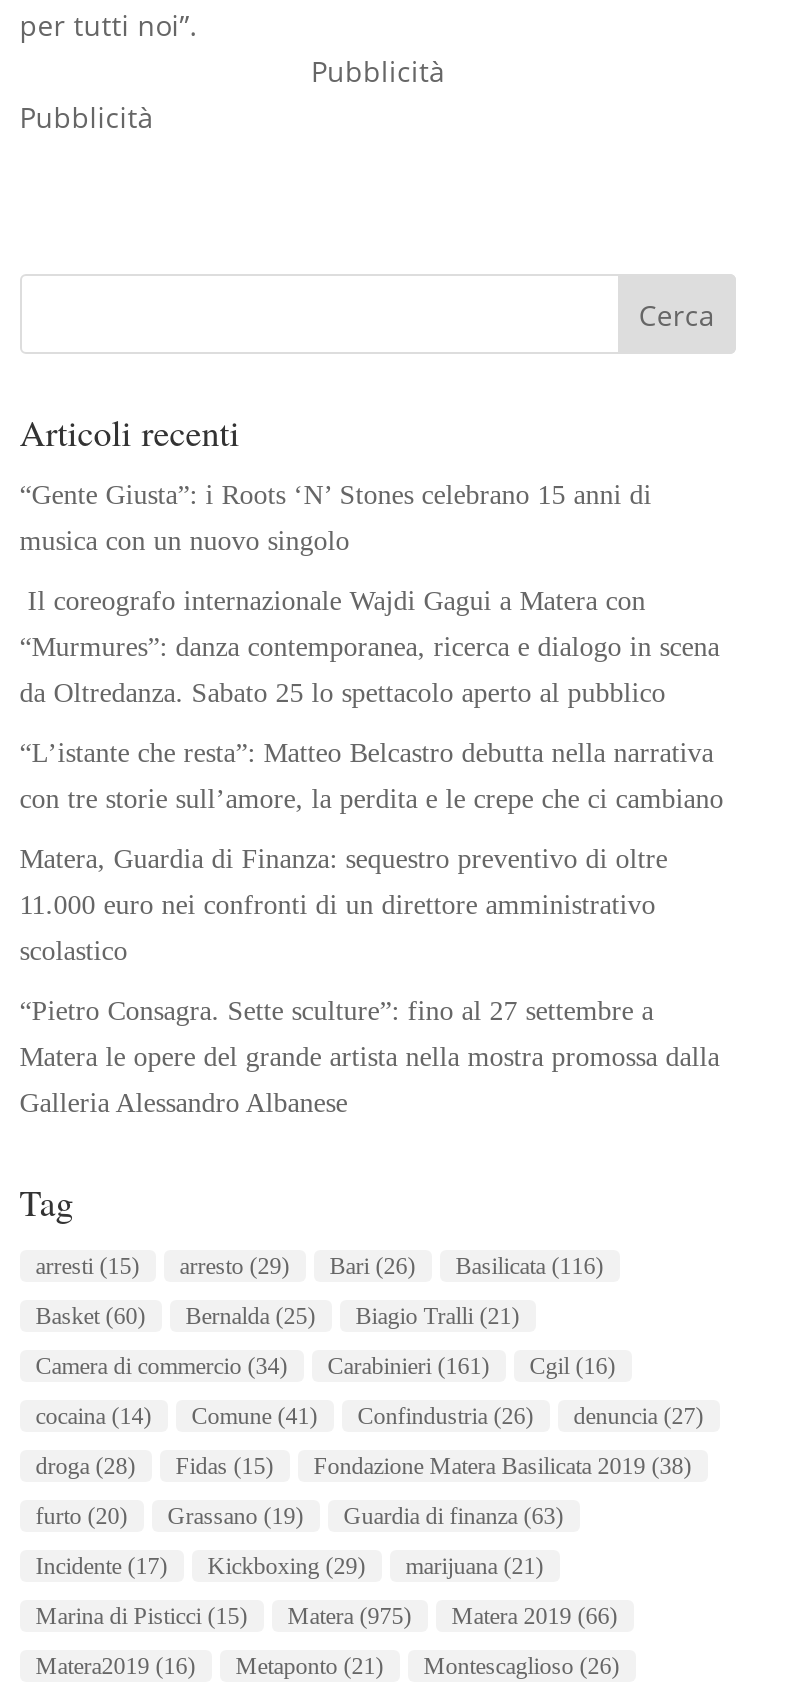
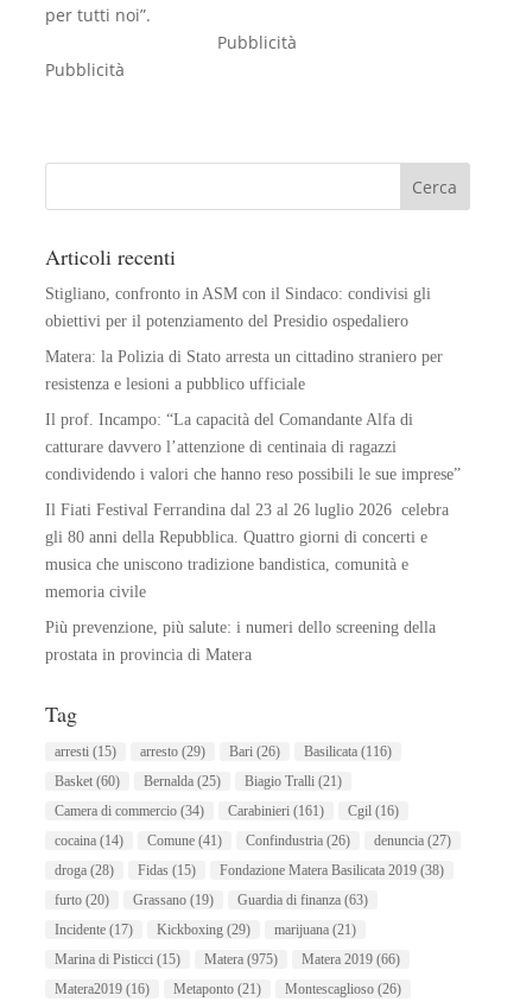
[20,480,652,510] “Gente Giusta”: i Roots ‘N’ Stones celebrano 15 anni di -> [45,285,431,303] Stigliano, confronto in ASM con il Sindaco: condivisi gli
[20,526,350,556] musica con un nuovo singolo -> [45,312,408,330] obiettivi per il potenziamento del Presidio ospedaliero
[20,586,646,616] Il coreografo internazionale Wajdi Gagui a Matera con -> [45,348,443,366] Matera: la Polizia di Stato arresta un cittadino straniero per
[20,632,720,662] “Murmures”: danza contemporanea, ricerca e dialogo in scena -> [45,375,305,393] resistenza e lesioni a pubblico ufficiale
[20,678,666,708] da Oltredanza. Sabato 25 lo spettacolo aperto al pubblico -> [45,411,413,429] Il prof. Incampo: “La capacità del Comandante Alfa di
[20,738,714,768] “L’istante che resta”: Matteo Belcastro debutta nella narrativa -> [45,438,396,456] catturare davvero l’attenzione di centinaia di ragazzi
[20,784,724,814] con tre storie sull’amore, la perdita e le crepe che ci cambiano -> [45,466,460,483] condividendo i valori che hanno reso possibili le sue imprese”
[20,844,668,874] Matera, Guardia di Finanza: sequestro preventivo di oltre -> [45,501,449,519] Il Fiati Festival Ferrandina dal 23 al 26 luglio 2026 celebra
[20,890,656,920] 11.000 euro nei confronti di un direttore amministrativo -> [45,529,427,546] gli 80 anni della Repubblica. Quattro giorni di concerti e
[20,936,128,966] scolastico -> [45,556,408,574] musica che uniscono tradizione bandistica, comunità e
[20,996,654,1026] “Pietro Consagra. Sette sculture”: fino al 27 settembre a -> [45,583,146,601] memoria civile
[20,1042,720,1072] Matera le opere del grande artista nella mostra promossa dalla -> [45,619,435,637] Più prevenzione, più salute: i numeri dello screening della
[20,1088,348,1118] Galleria Alessandro Albanese -> [45,646,251,664] prostata in provincia di Matera

